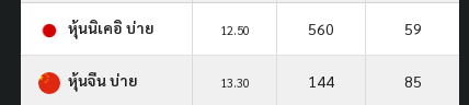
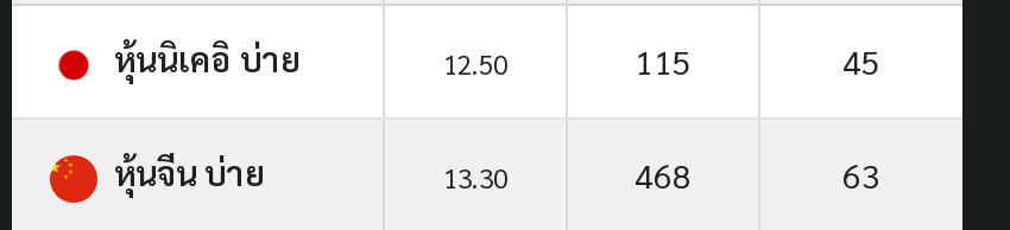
[308,18,334,38] 560 -> [635,39,692,81] 115
[404,18,421,38] 59 -> [842,39,880,81] 45
[308,71,334,91] 144 -> [635,152,692,195] 468
[404,71,421,91] 85 -> [842,152,880,195] 63

